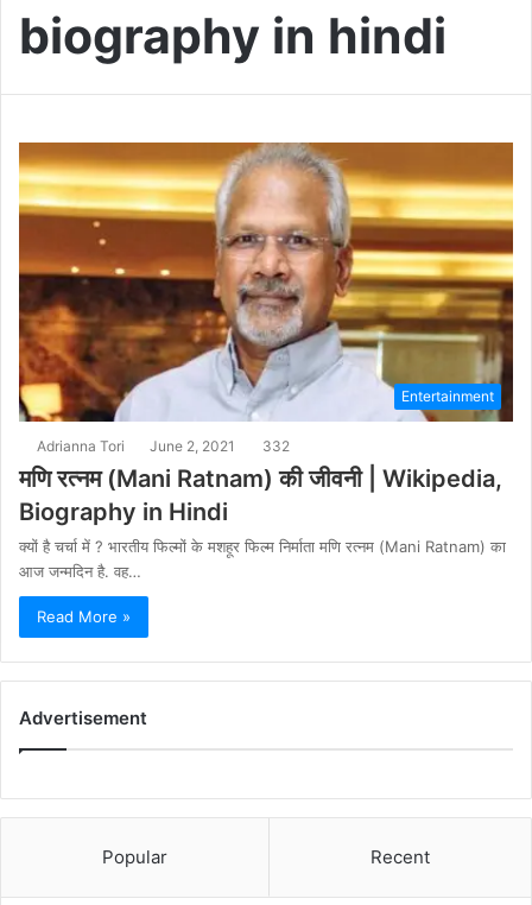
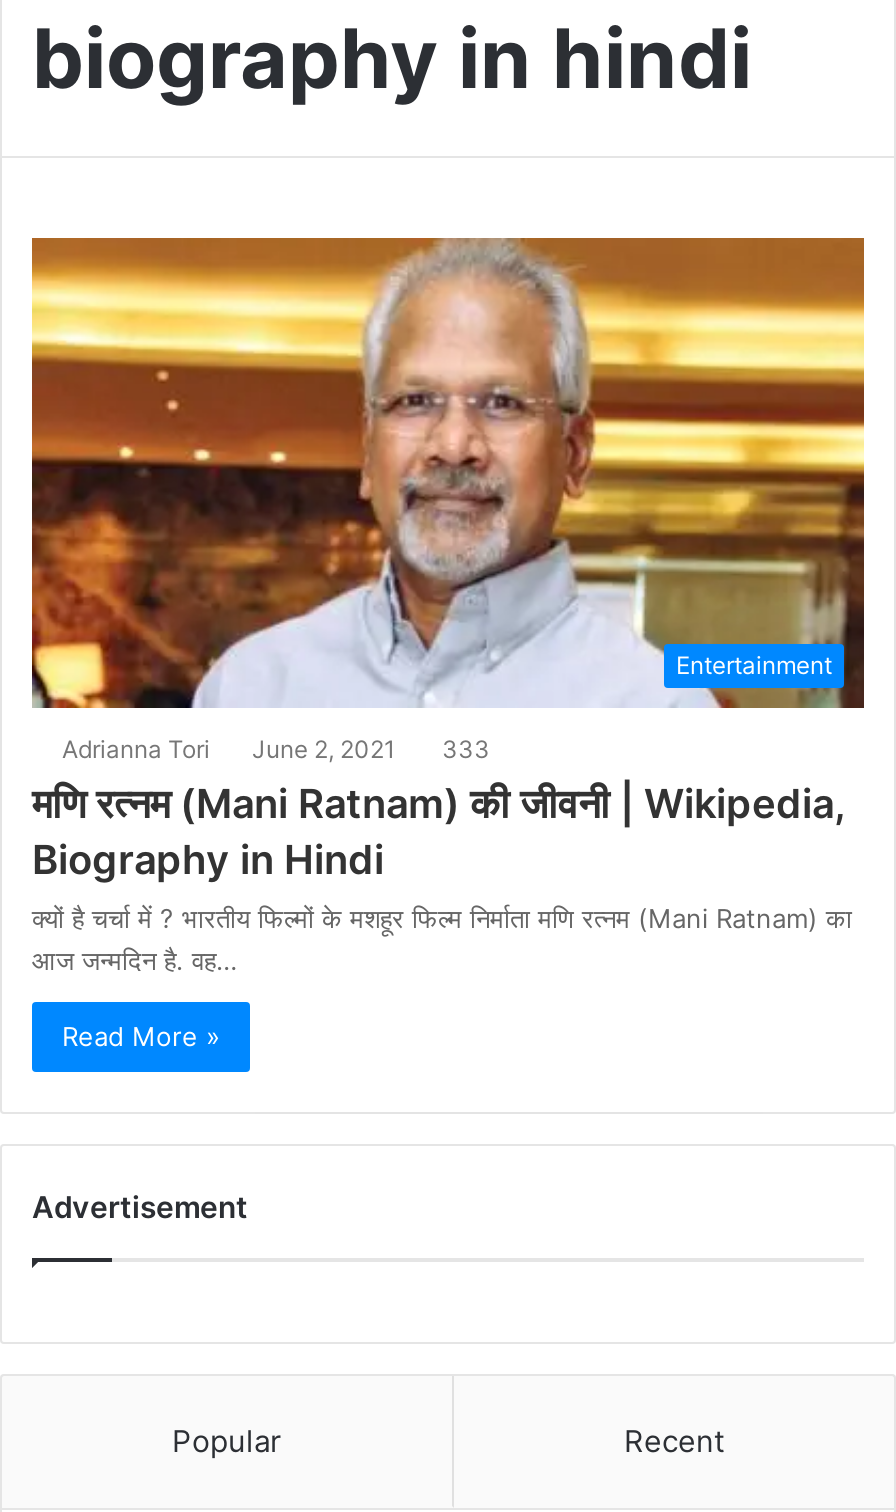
[37,437,290,455] Adrianna Tori June 2, 2021 332 -> [62,734,490,764] Adrianna Tori June 2, 2021 333

